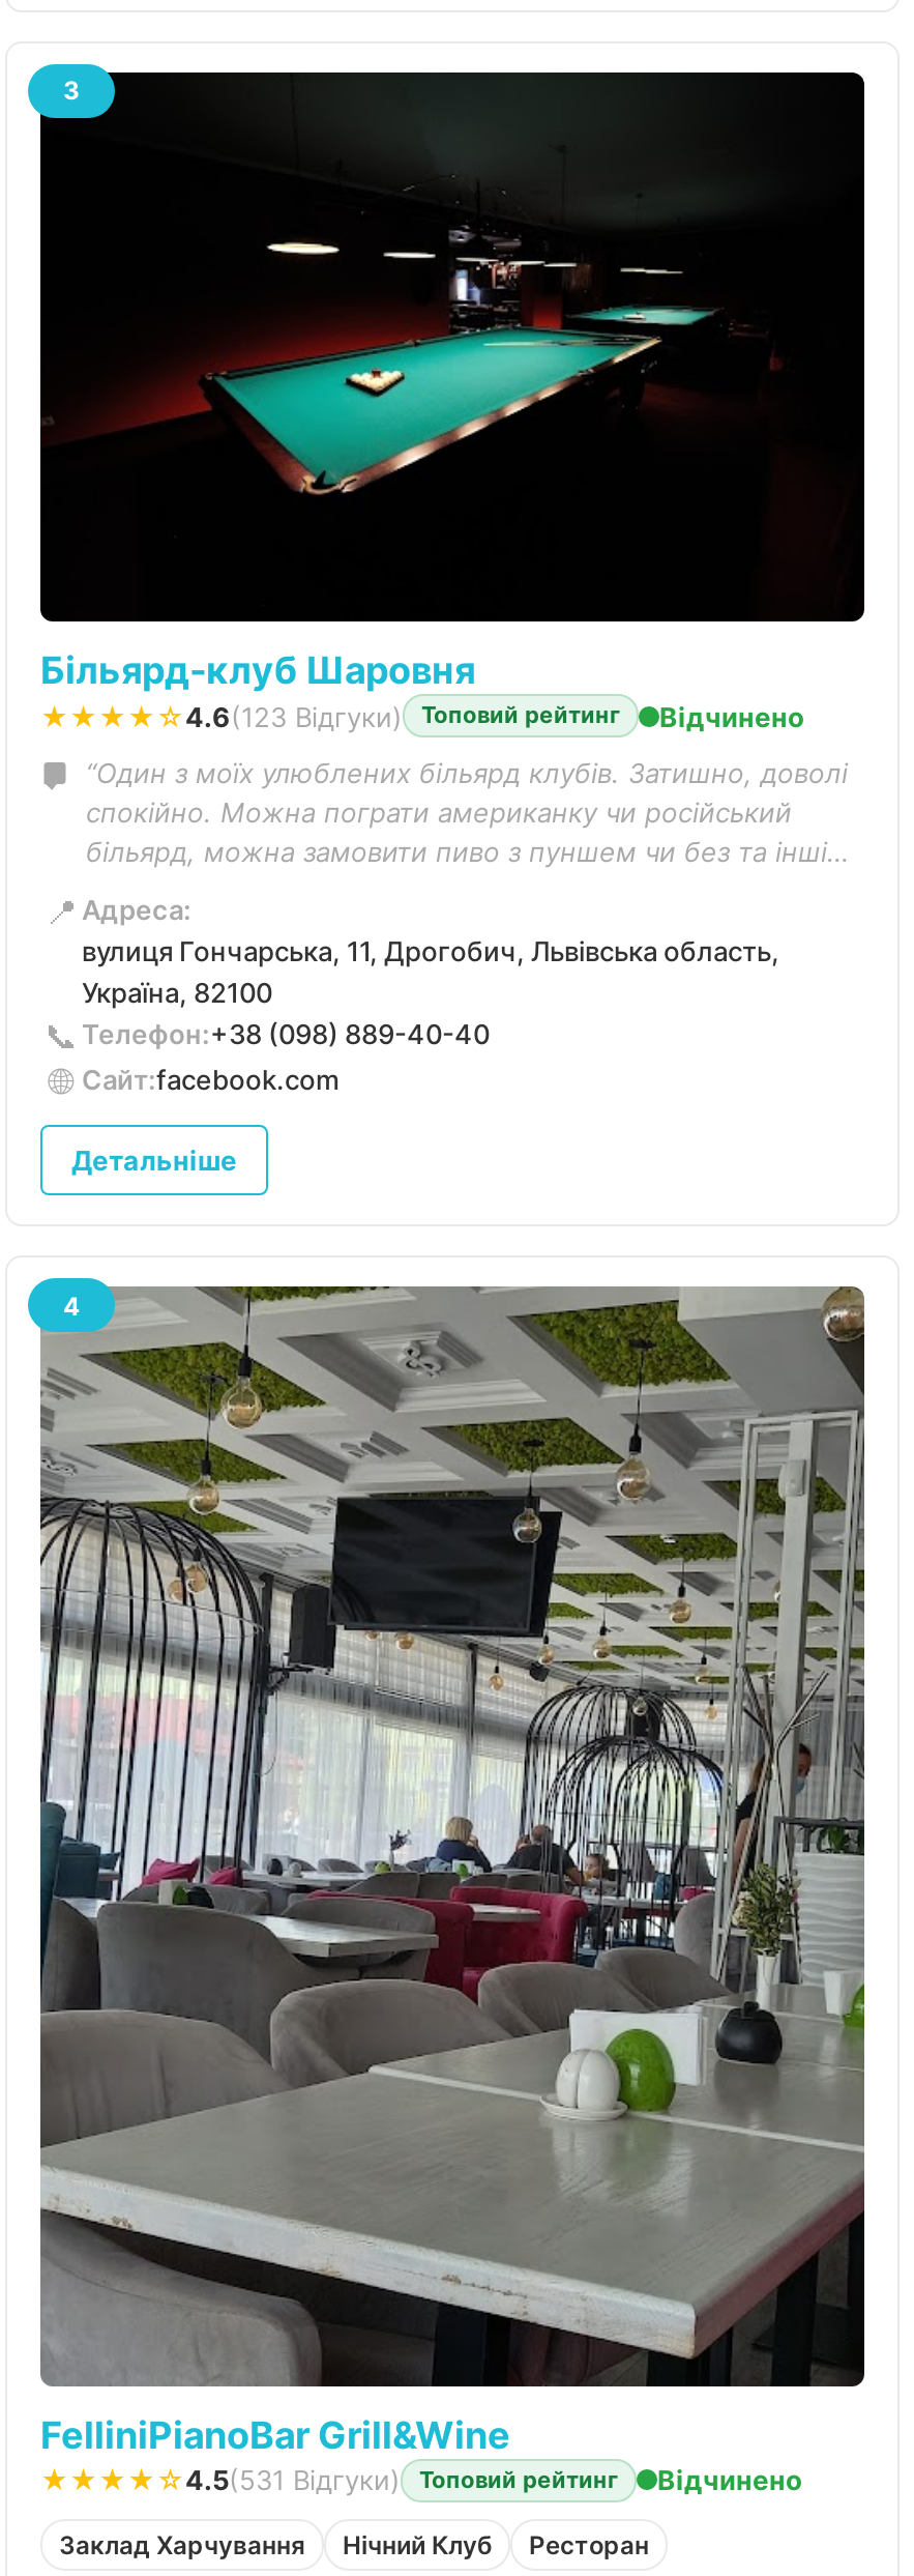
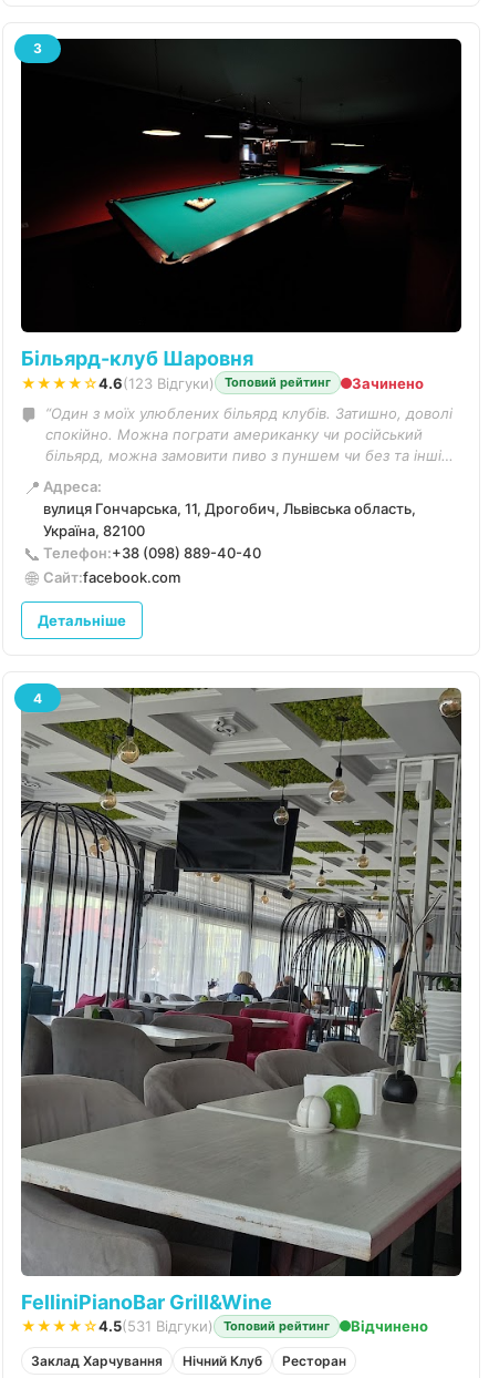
[659,700,804,733] Відчинено -> [352,374,424,392] Зачинено

